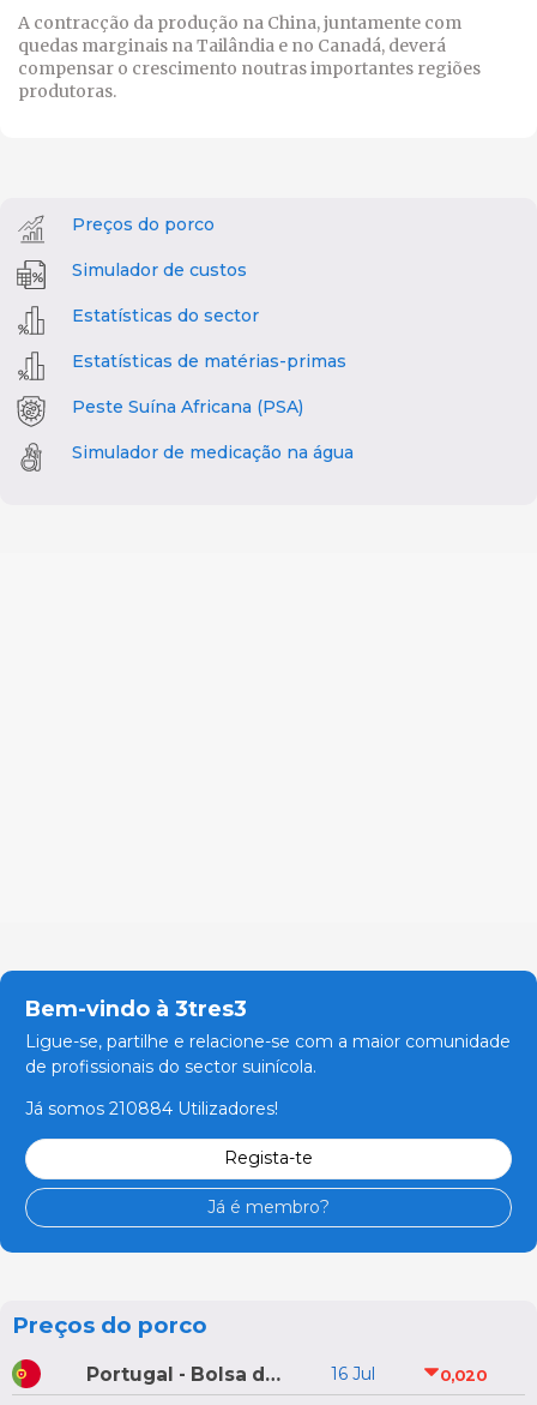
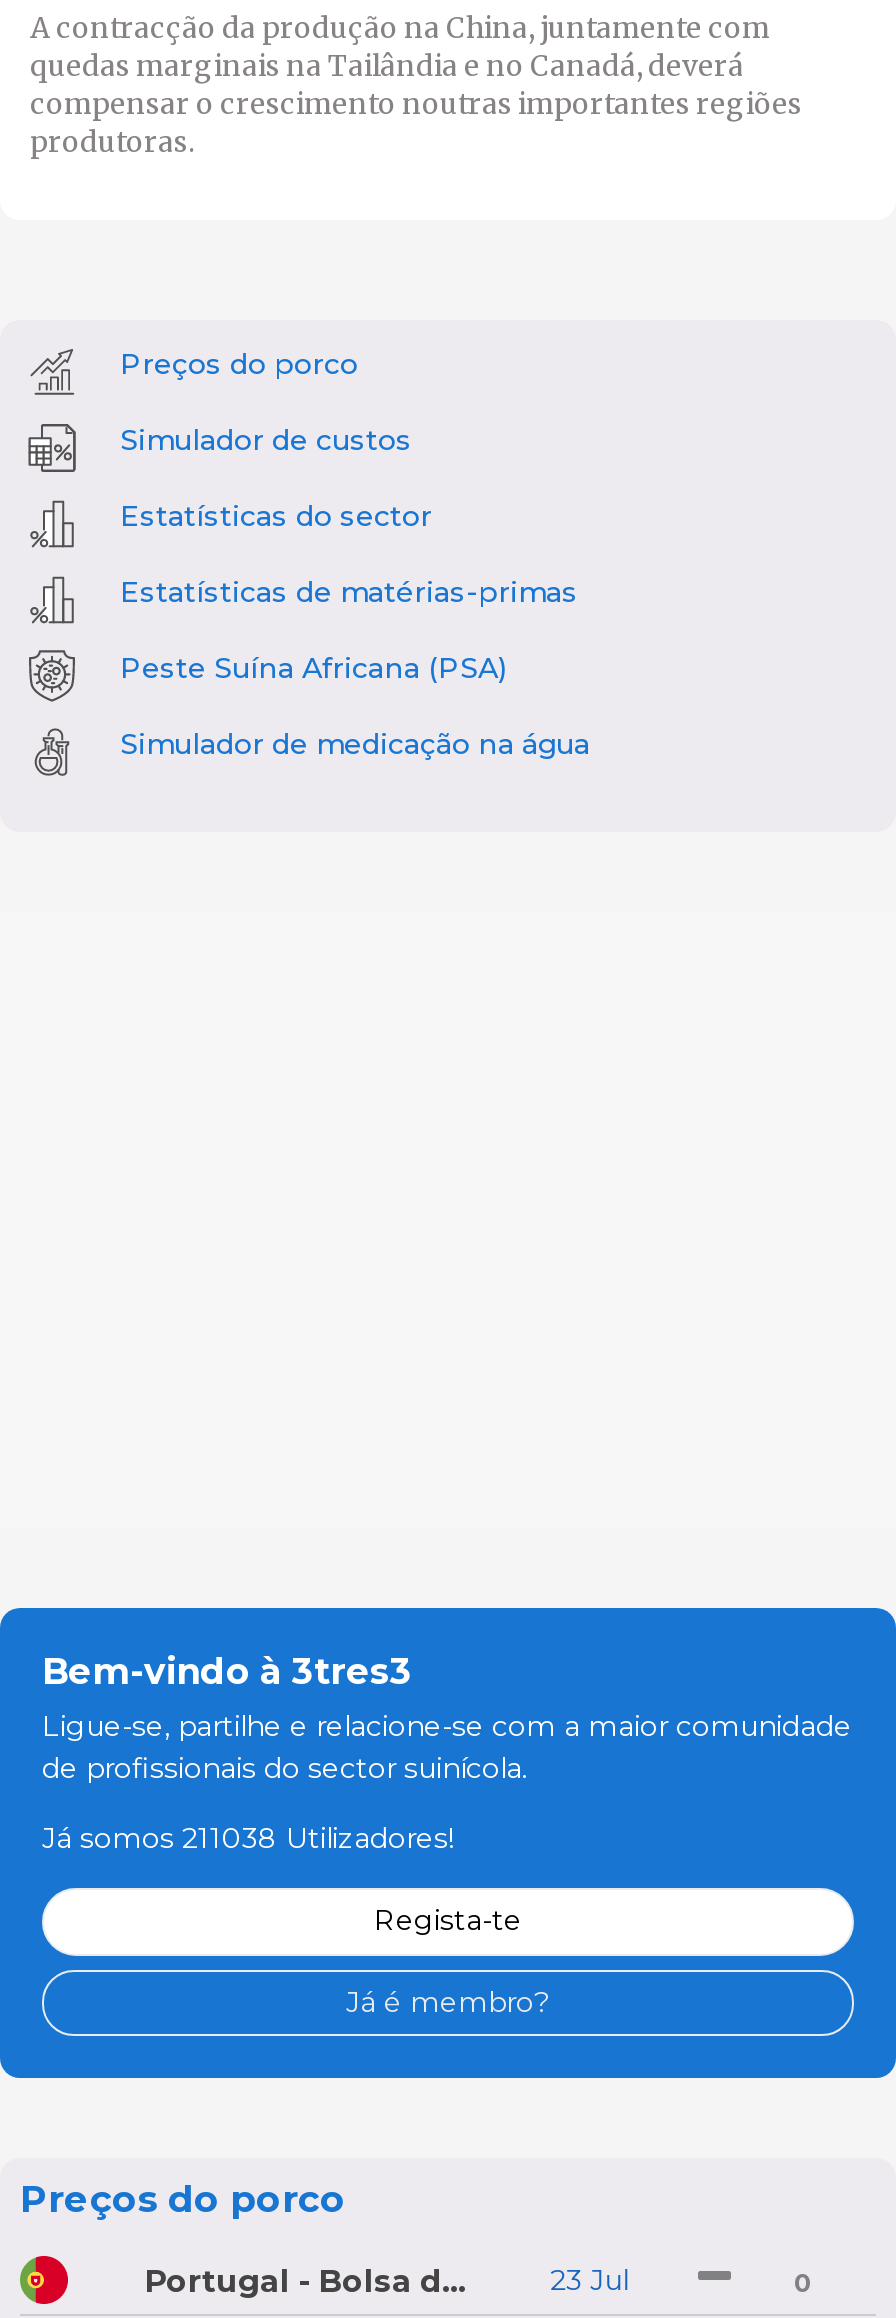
[25,1098,278,1119] Já somos 210884 Utilizadores! -> [42,1820,454,1856] Já somos 211038 Utilizadores!
[331,1362,375,1384] 16 Jul -> [550,2261,628,2297] 23 Jul
[439,1367,486,1385] 0,020 -> [794,2268,812,2298] 0

